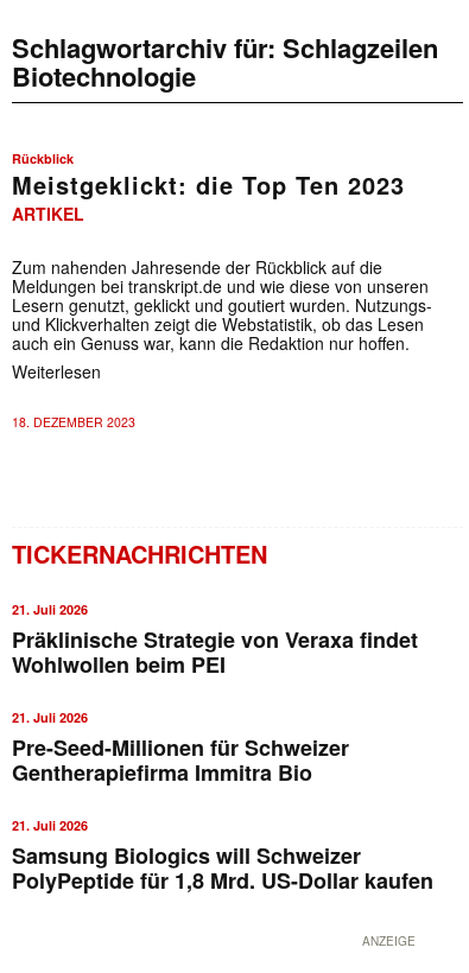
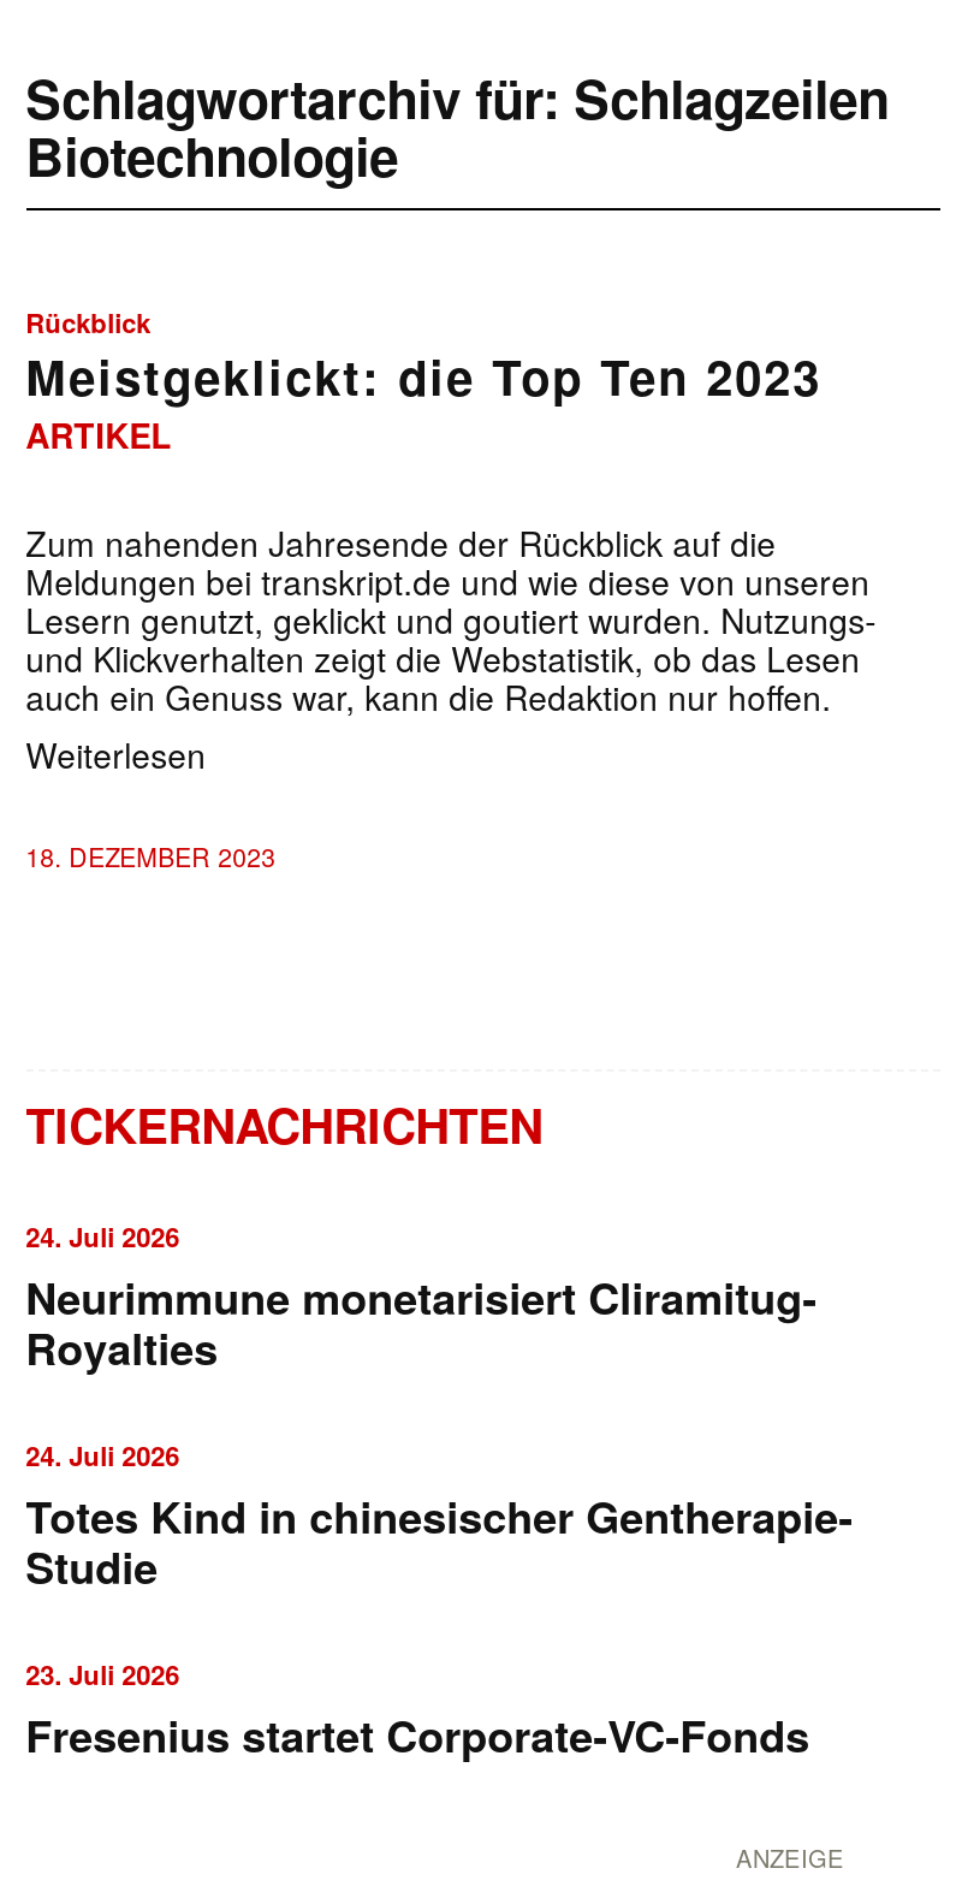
[11,600,417,680] 21. Juli 2026 | Präklinische Strategie von Veraxa findet | Wohlwollen beim PEI -> [25,1218,817,1379] 24. Juli 2026 | Neurimmune monetarisiert Cliramitug- | Royalties
[11,708,349,788] 21. Juli 2026 | Pre-Seed-Millionen für Schweizer | Gentherapiefirma Immitra Bio -> [25,1437,853,1598] 24. Juli 2026 | Totes Kind in chinesischer Gentherapie- | Studie
[11,816,433,896] 21. Juli 2026 | Samsung Biologics will Schweizer | PolyPeptide für 1,8 Mrd. US-Dollar kaufen -> [25,1656,810,1767] 23. Juli 2026 | Fresenius startet Corporate-VC-Fonds

